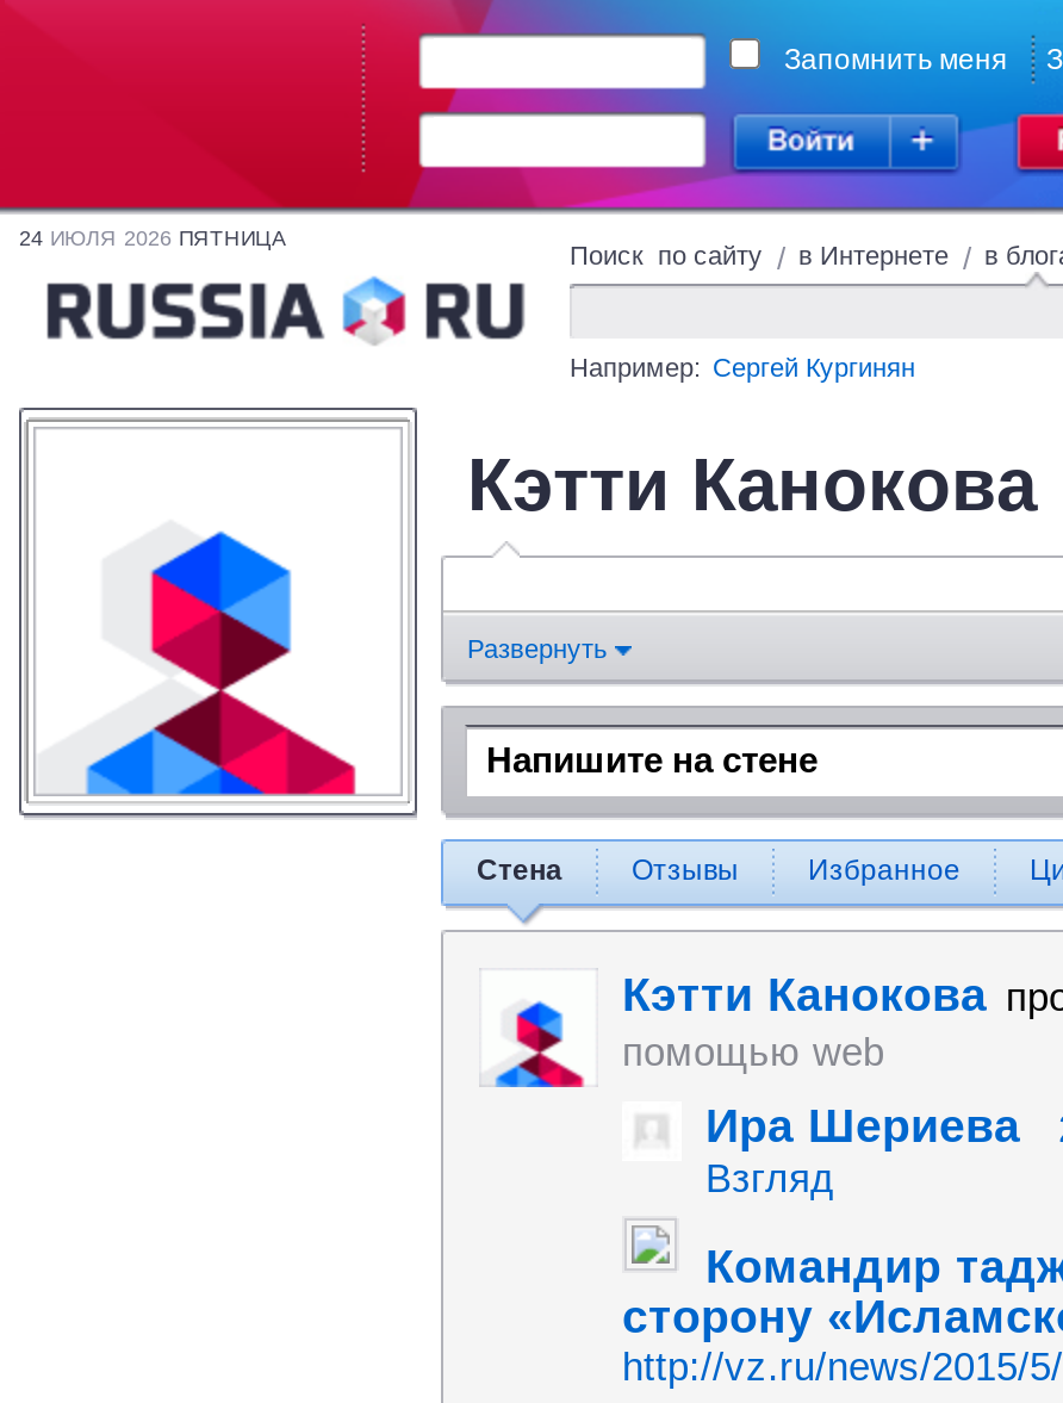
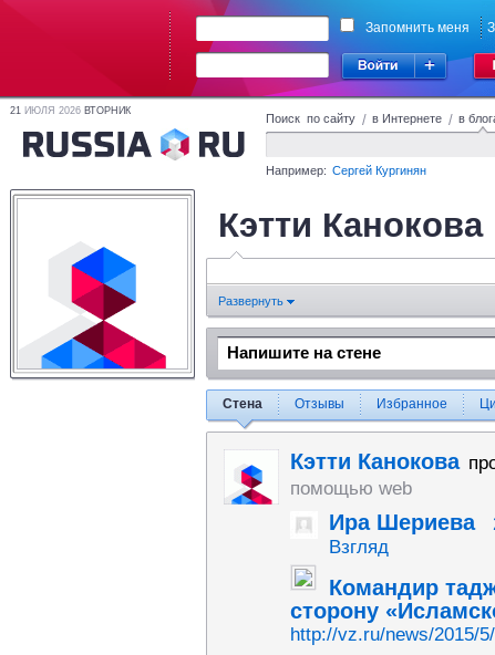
[19,226,286,250] 24 ИЮЛЯ 2026 ПЯТНИЦА -> [10,105,131,116] 21 ИЮЛЯ 2026 ВТОРНИК

